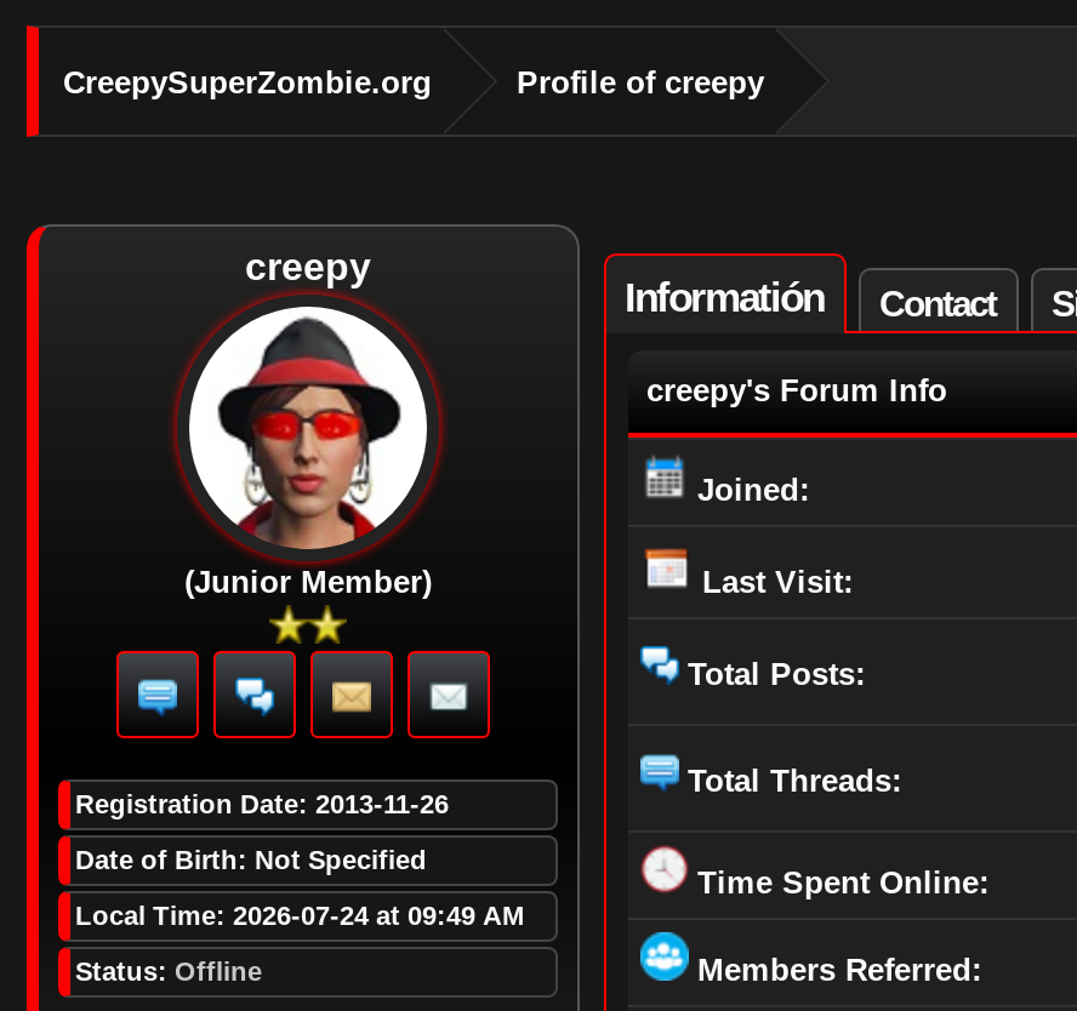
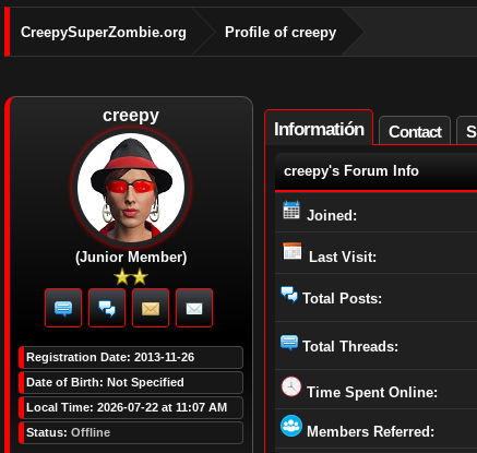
[75,901,524,930] Local Time: 2026-07-24 at 09:49 AM -> [26,401,227,414] Local Time: 2026-07-22 at 11:07 AM

